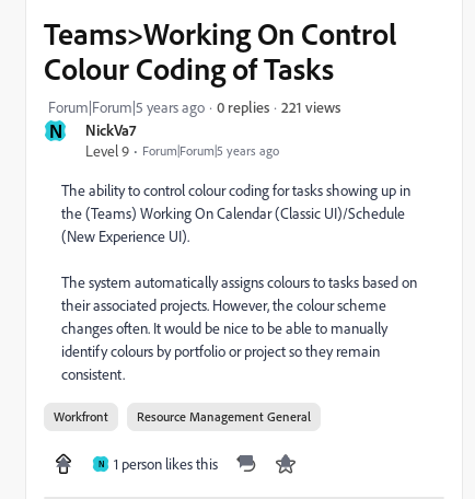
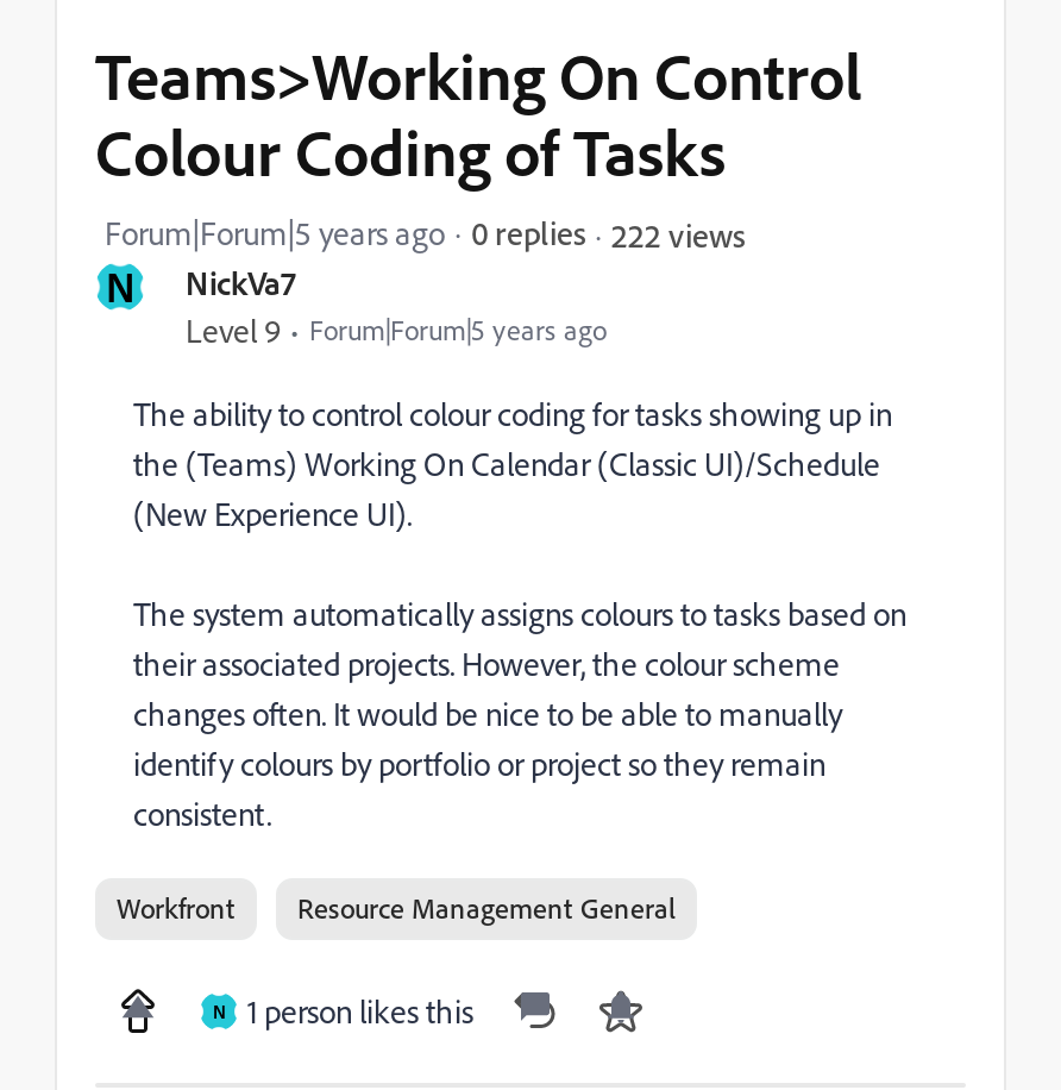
[281,97,340,115] 221 views -> [611,213,745,253] 222 views

